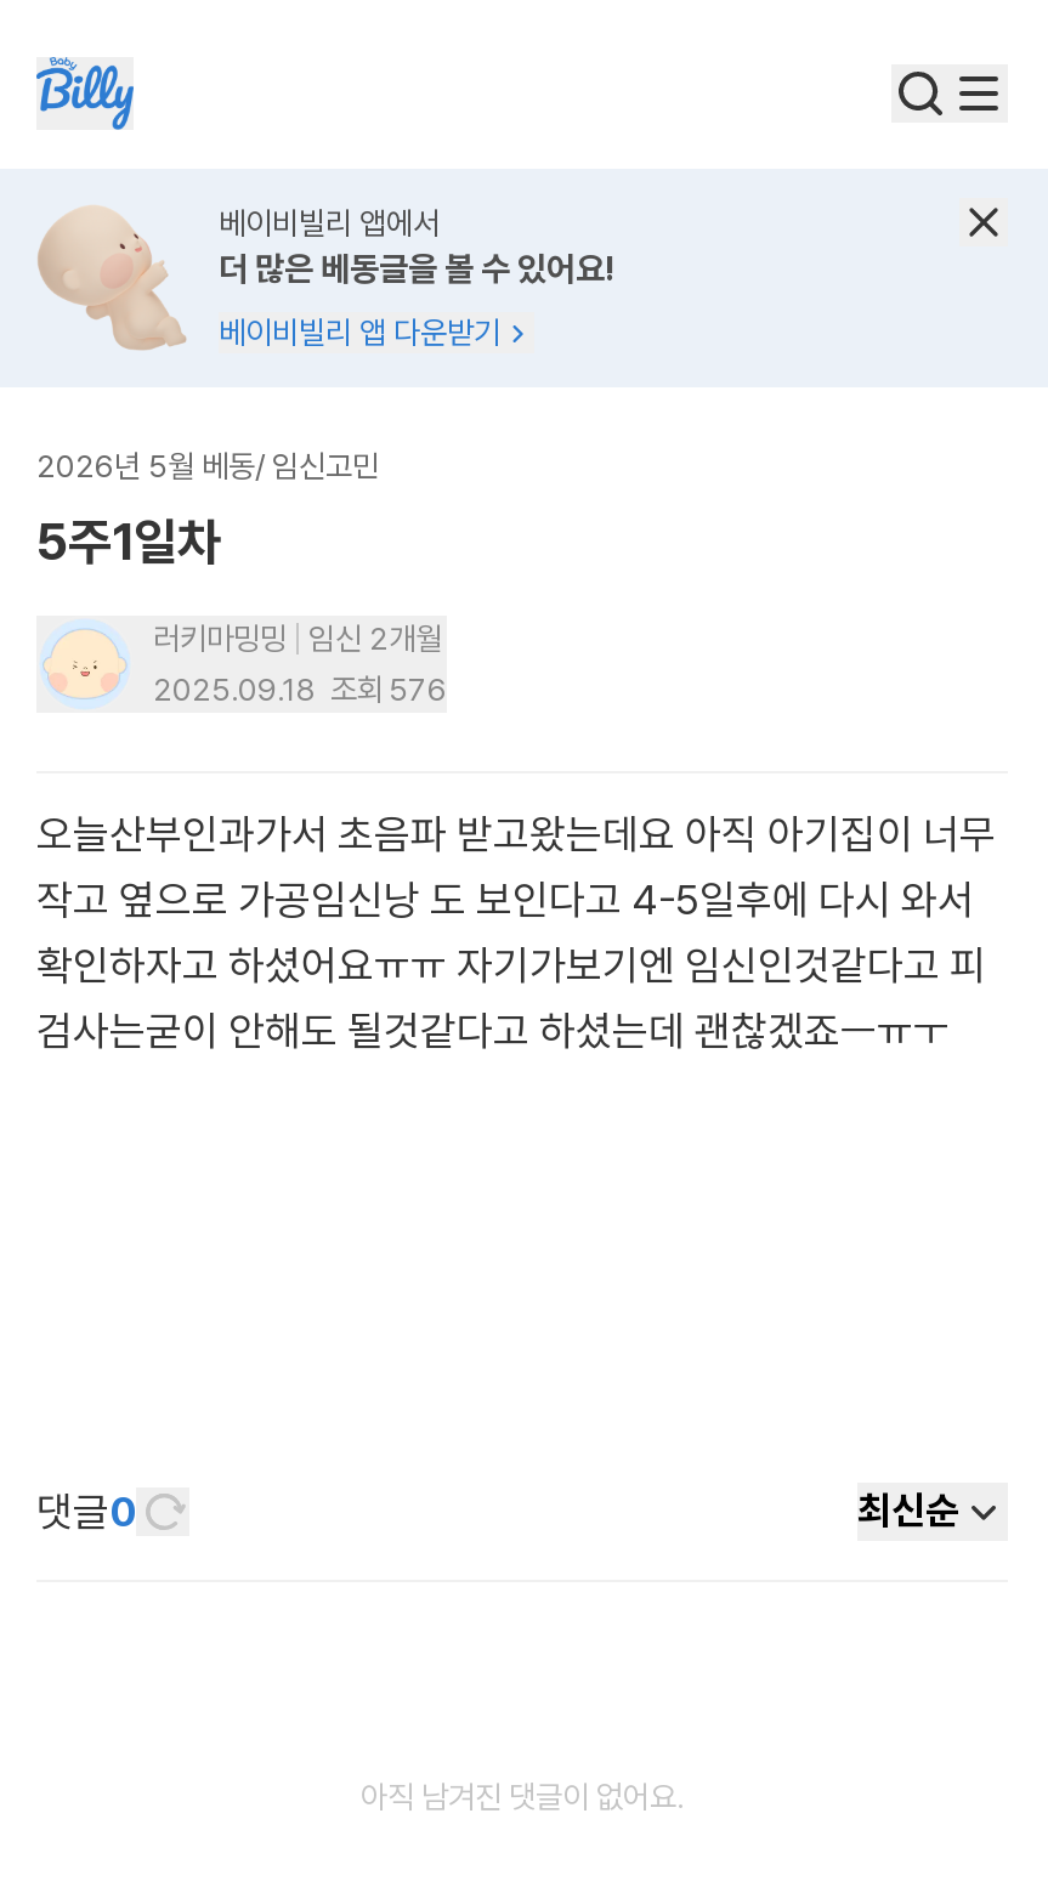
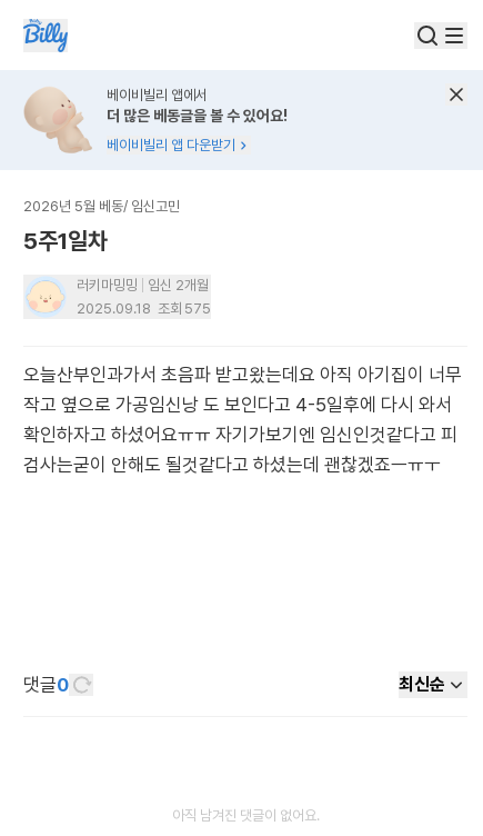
[153,671,447,708] 2025.09.18 조회 576 -> [77,300,211,317] 2025.09.18 조회 575

